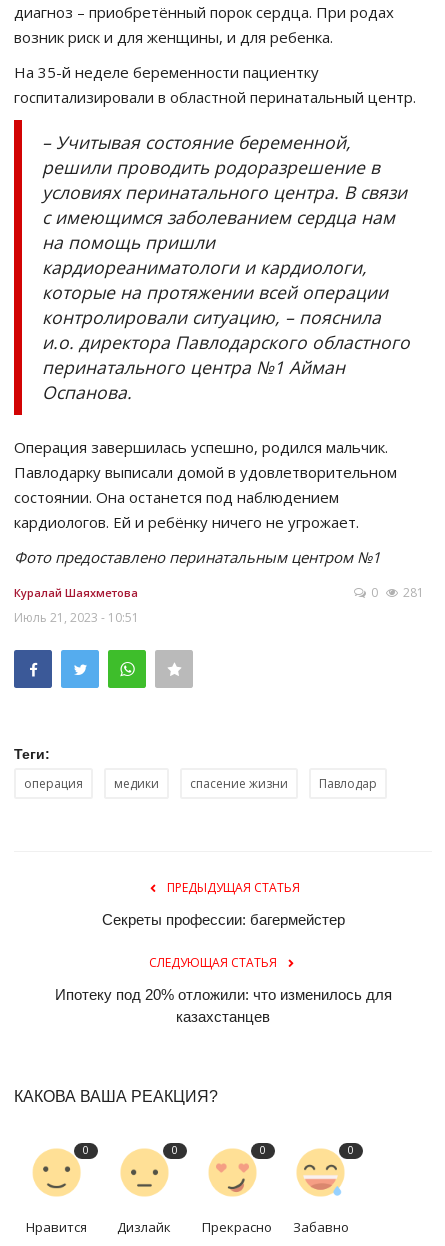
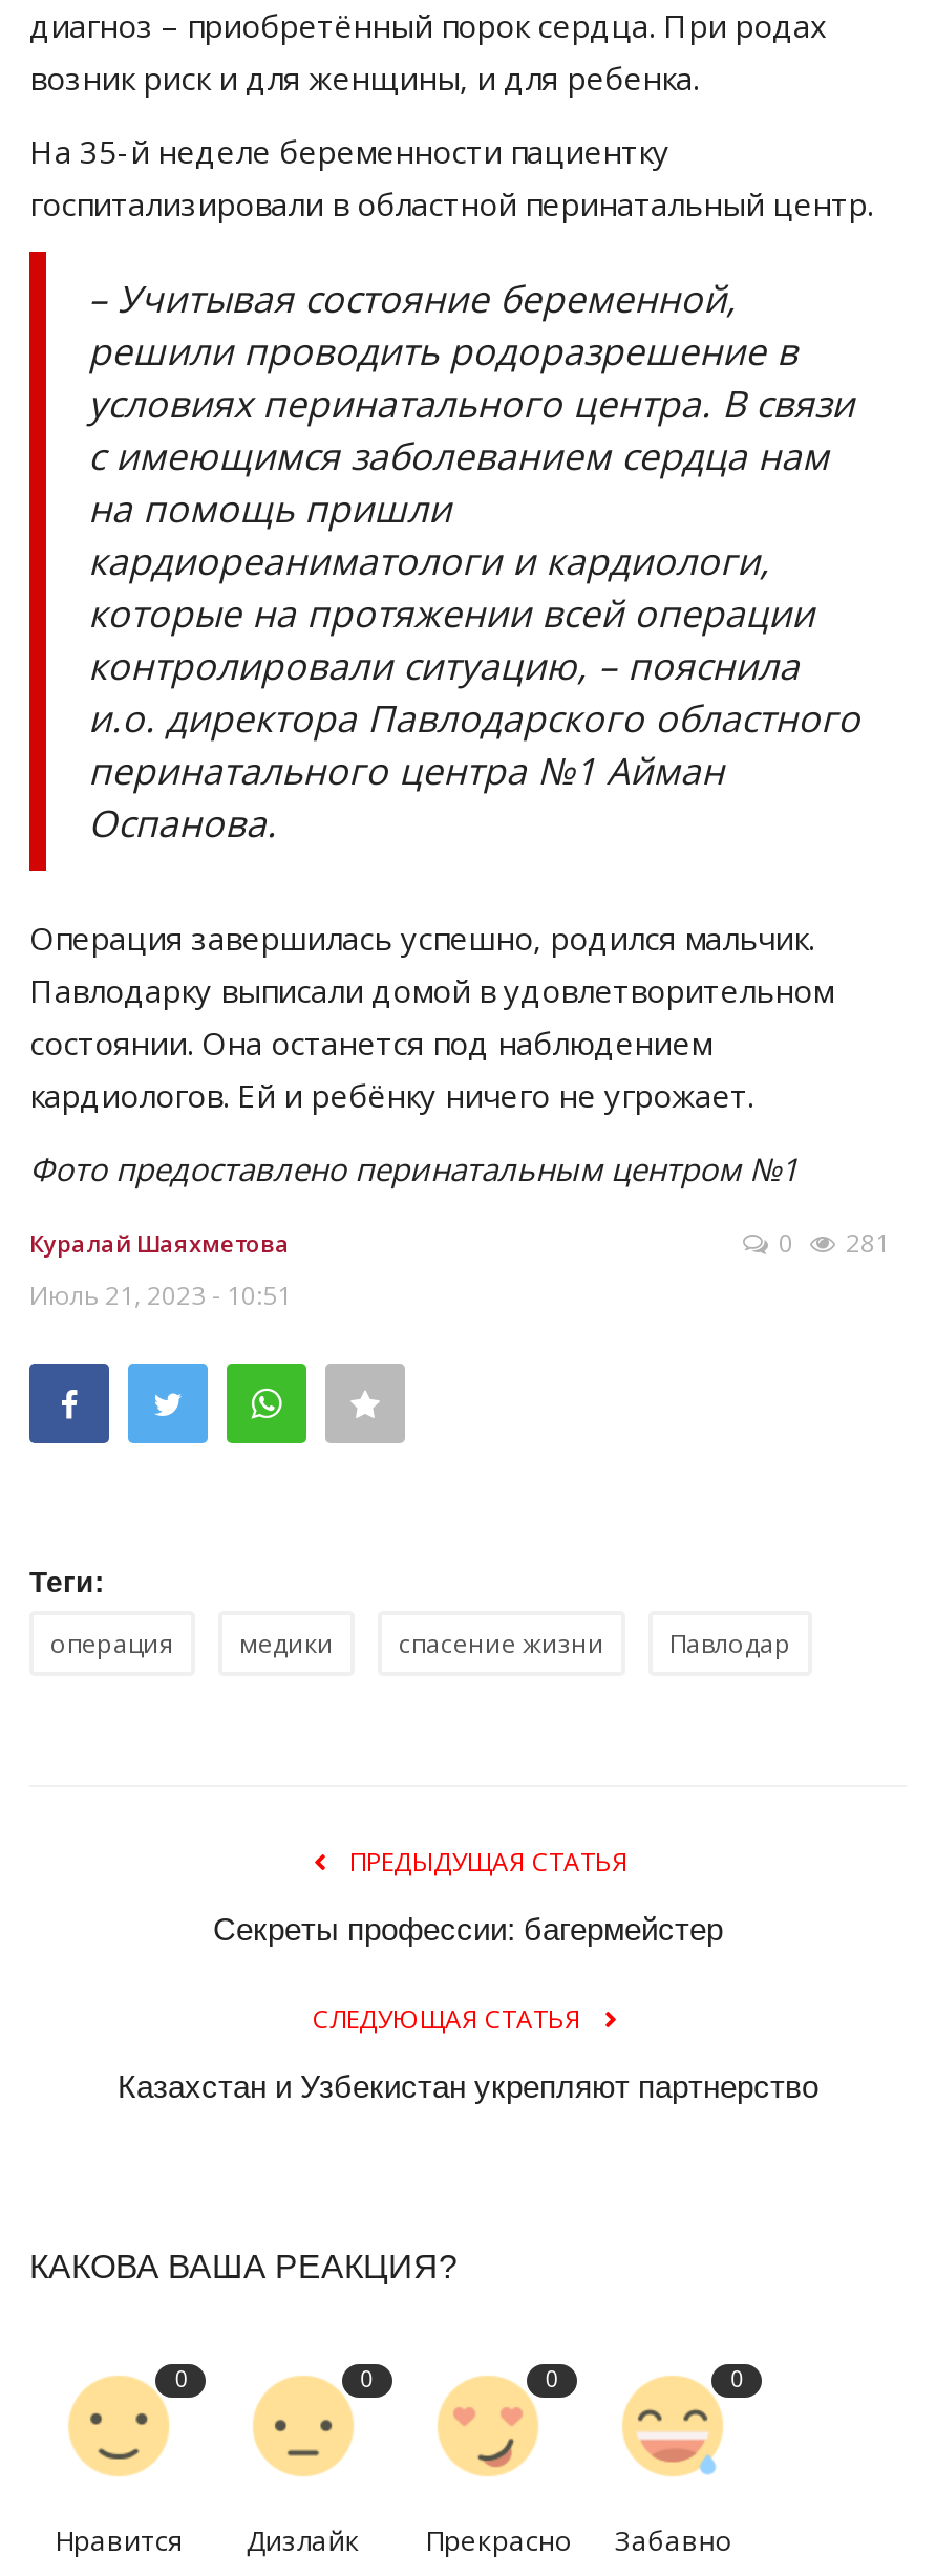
[54,986,391,1025] Ипотеку под 20% отложили: что изменилось для | казахстанцев -> [118,2069,818,2105] Казахстан и Узбекистан укрепляют партнерство

